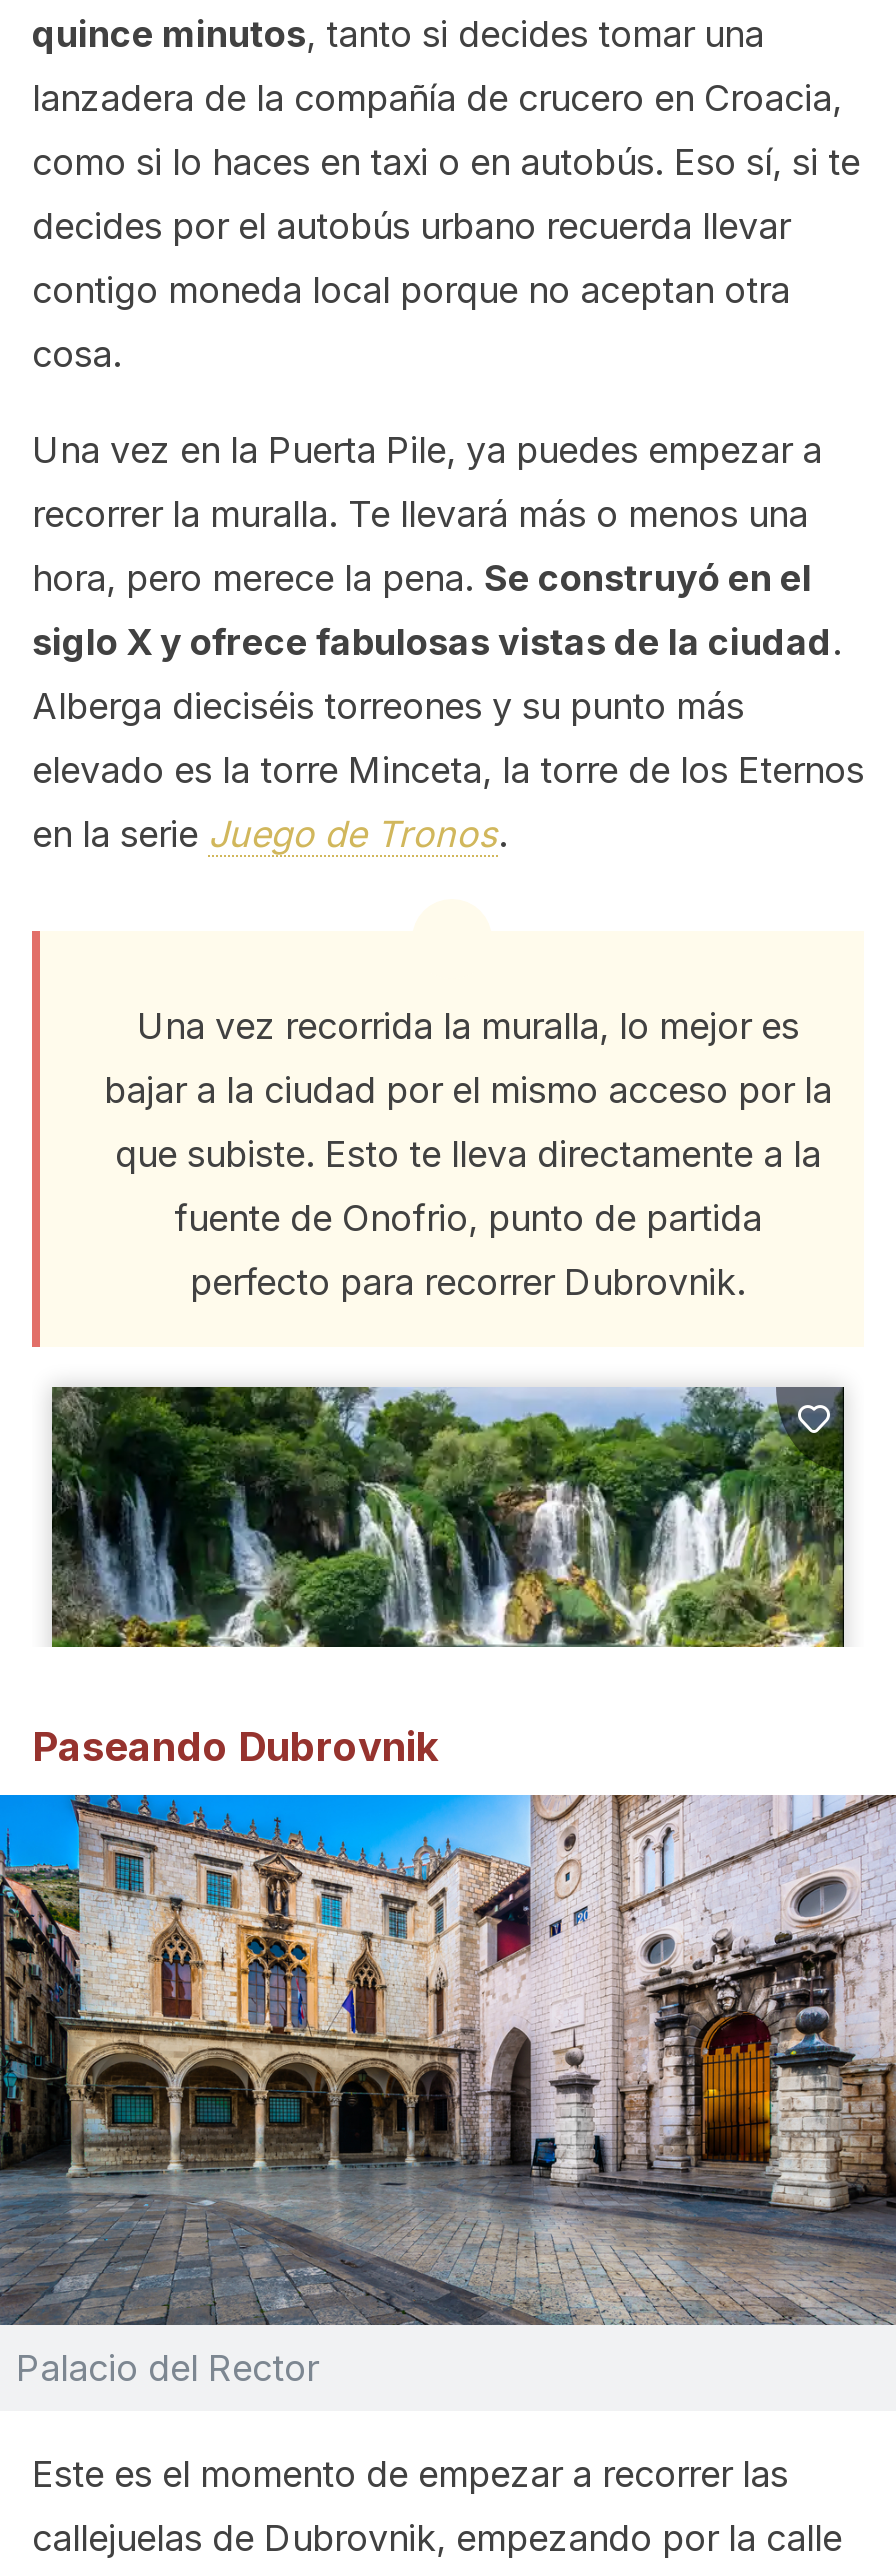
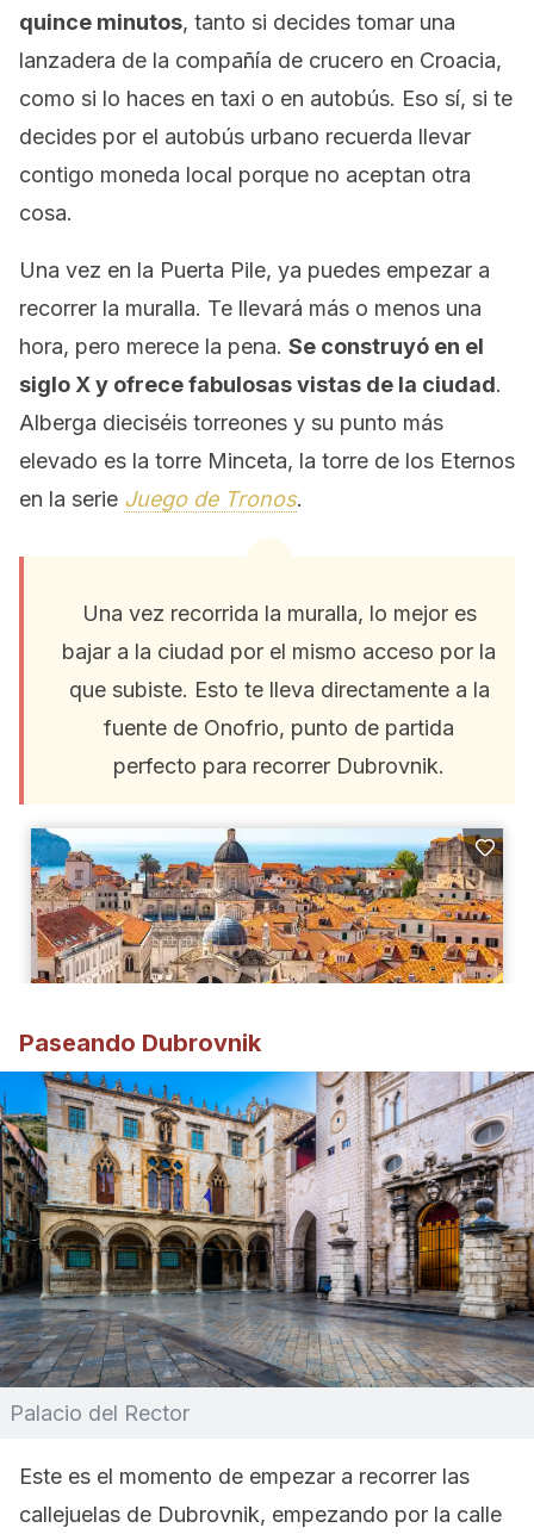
[50,1385,846,1649] [image] -> [30,827,504,985] [image]

